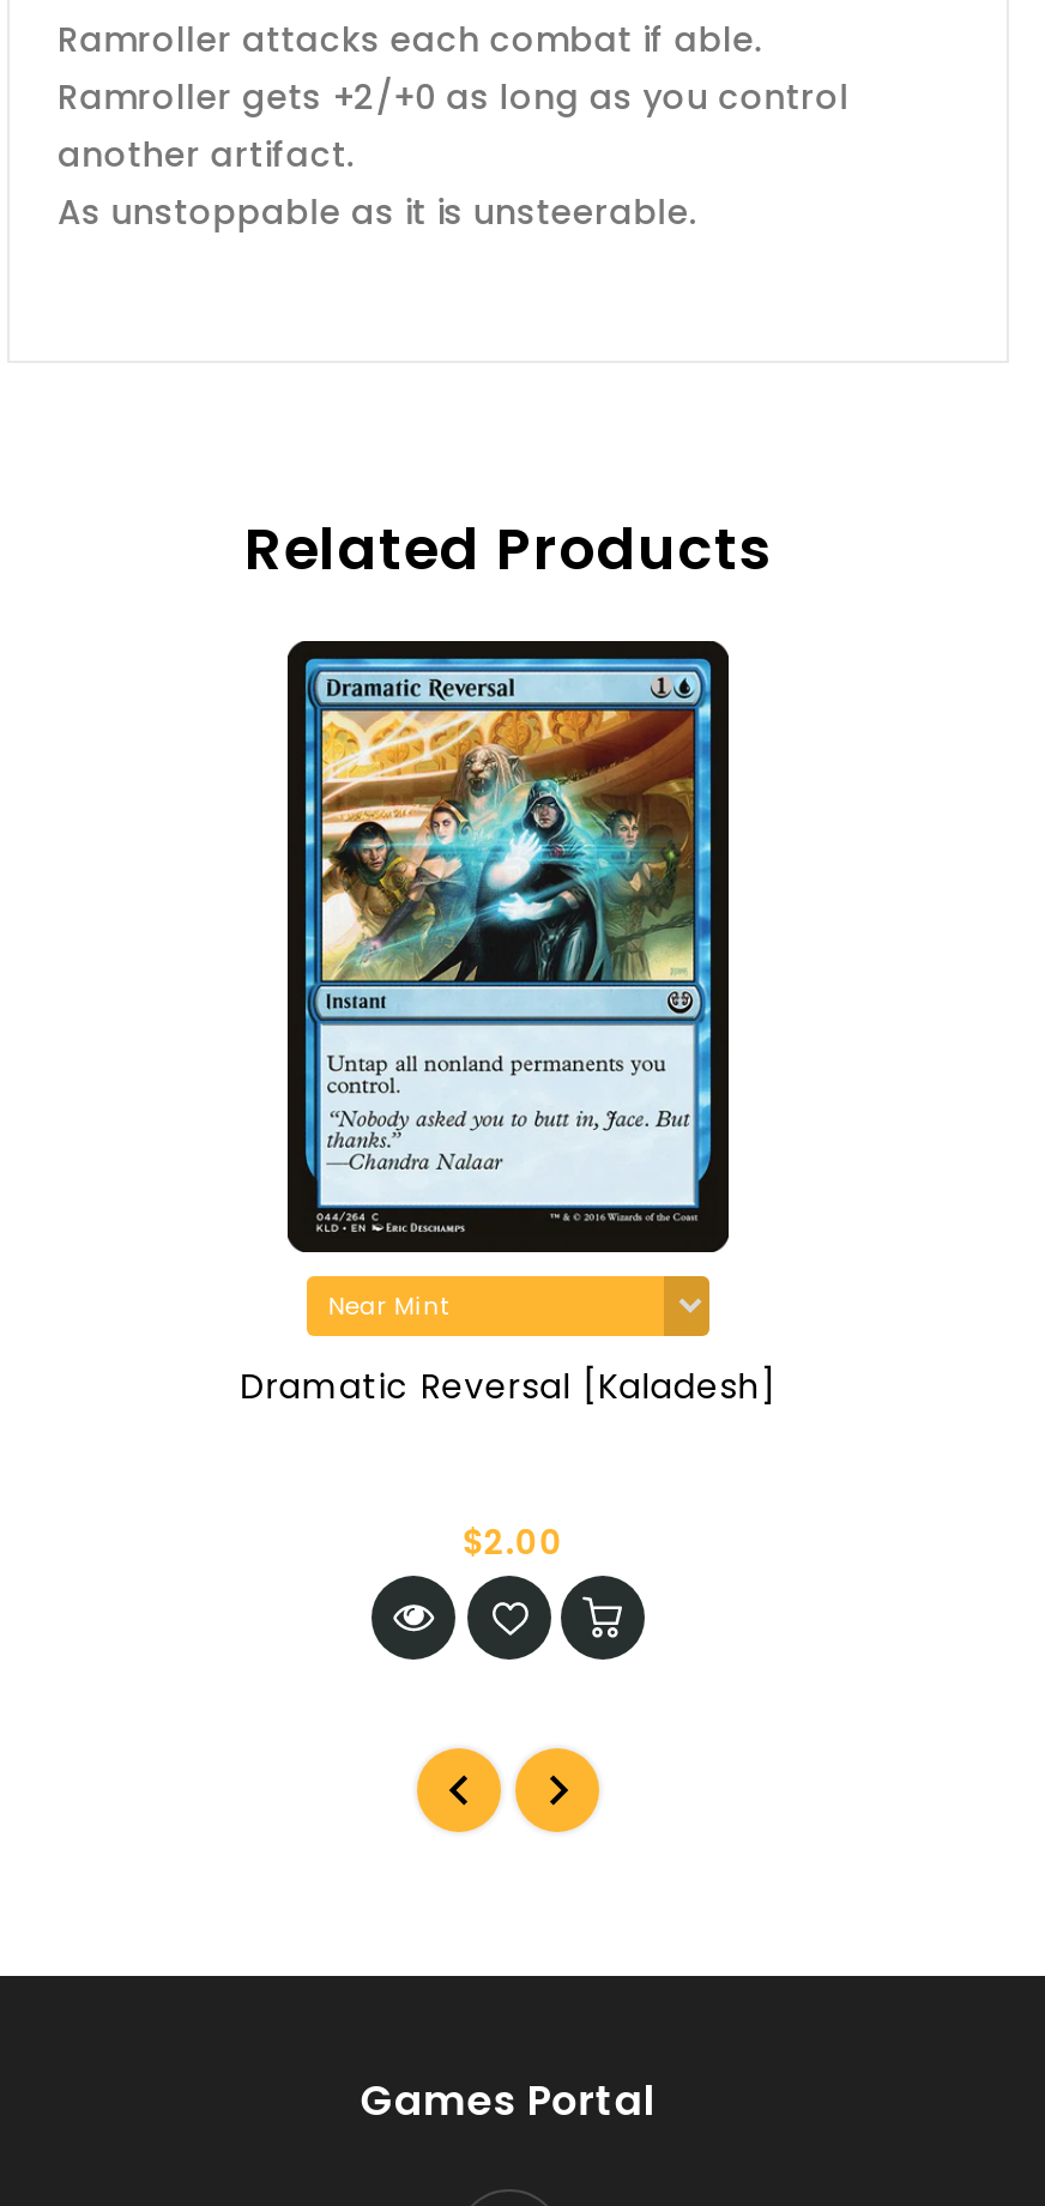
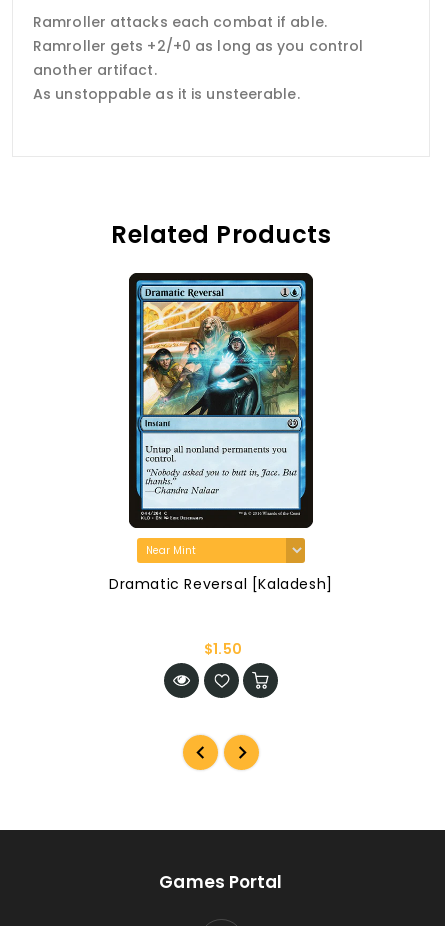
[462,1518,564,1566] $2.00 -> [204,639,242,659] $1.50

